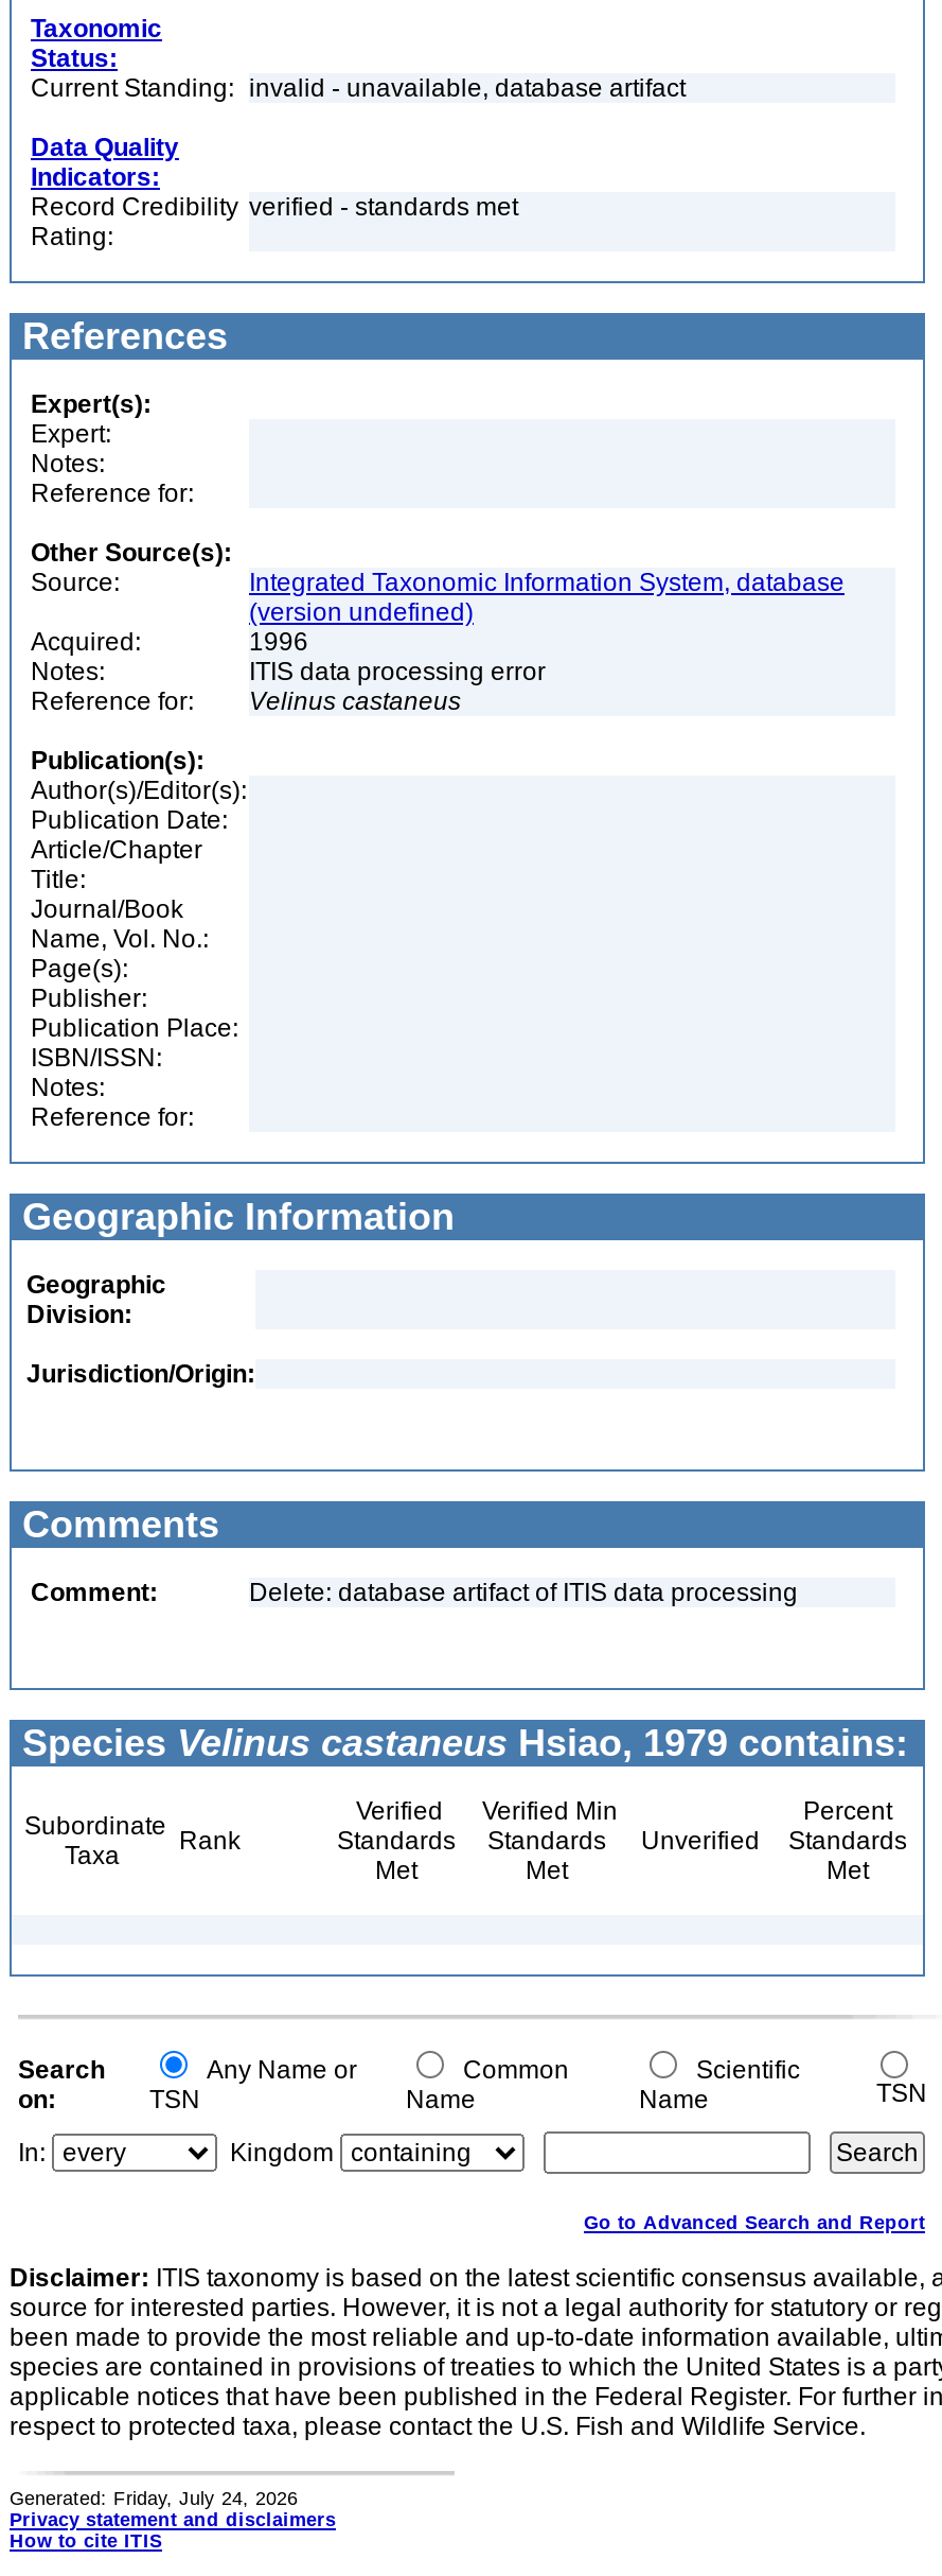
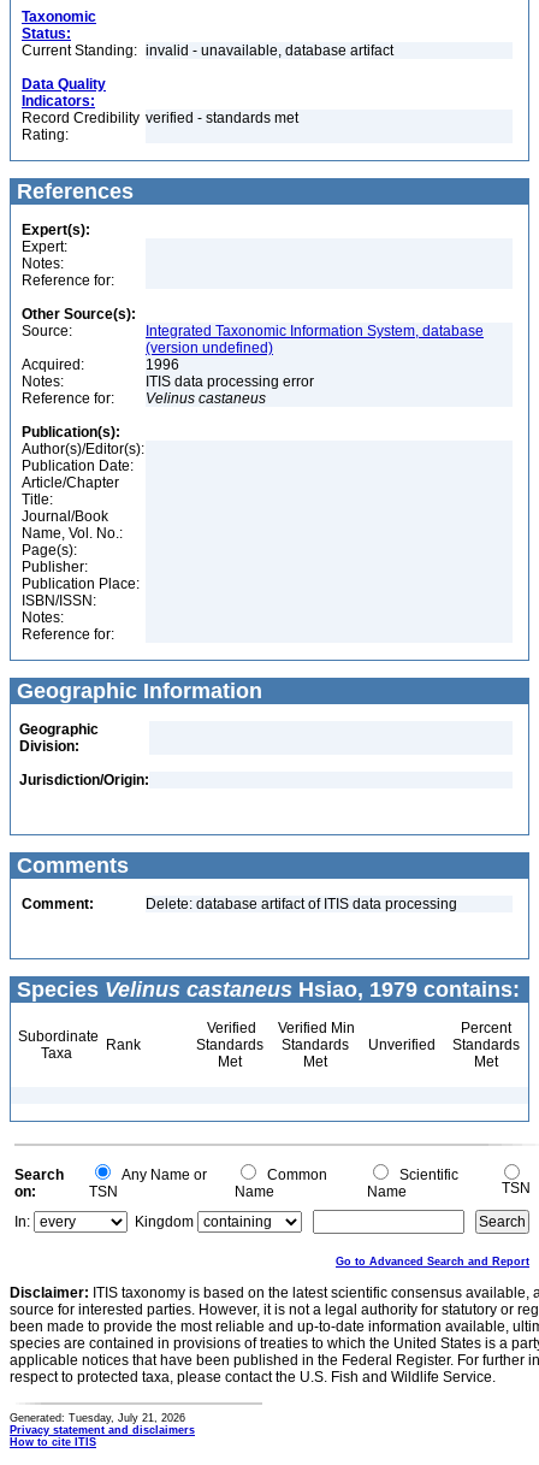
[10,2488,298,2509] Generated: Friday, July 24, 2026 -> [10,1412,185,1424] Generated: Tuesday, July 21, 2026

